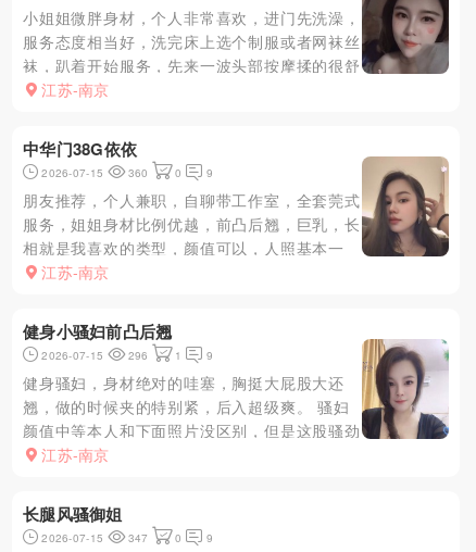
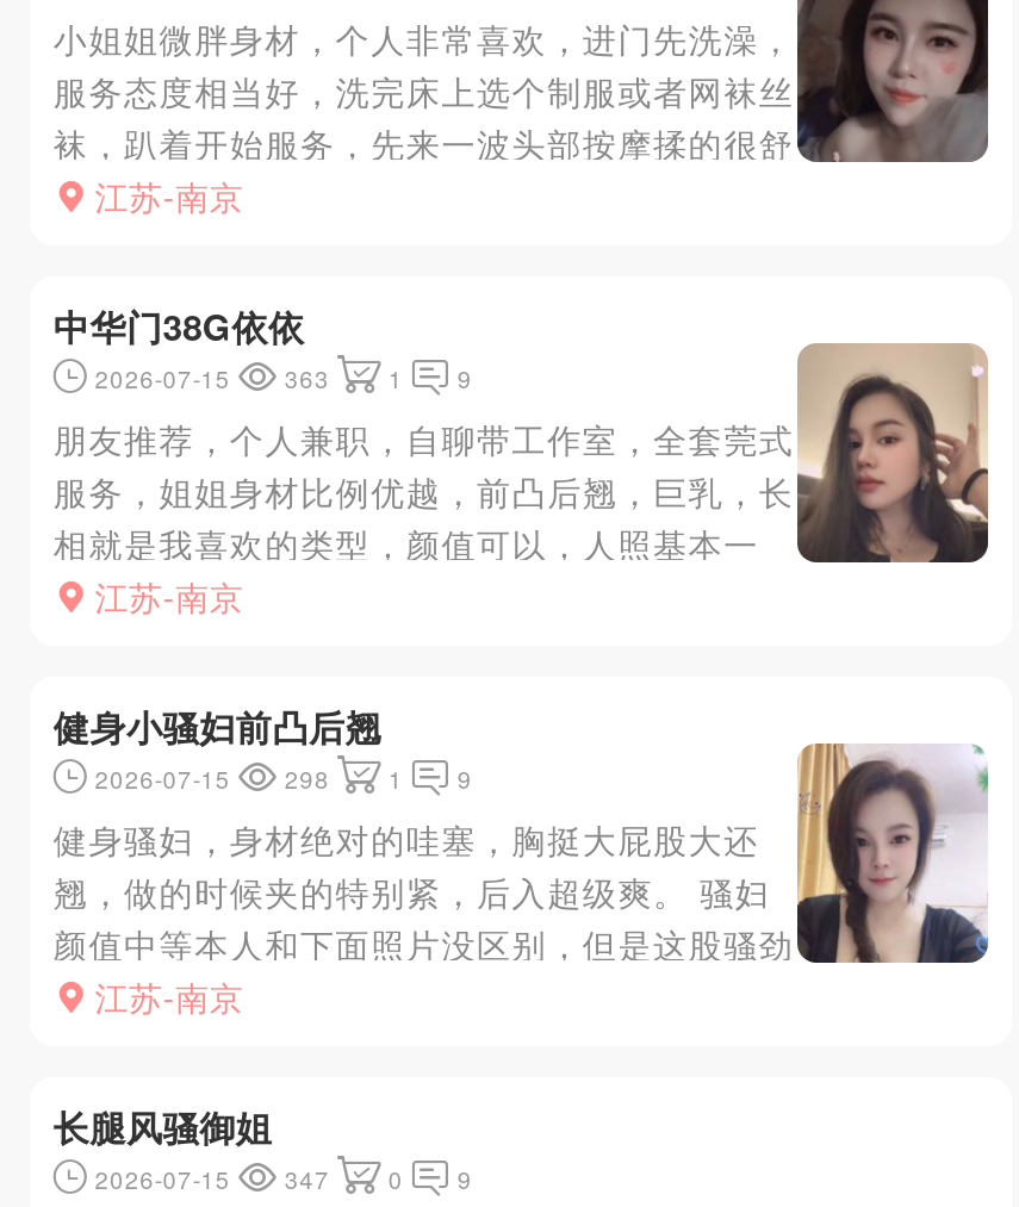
[128,165,149,180] 360 -> [284,362,330,396] 363
[175,165,182,180] 0 -> [388,362,403,396] 1
[42,348,214,363] 2026-07-15 296 1 9 -> [95,763,472,796] 2026-07-15 298 1 9

